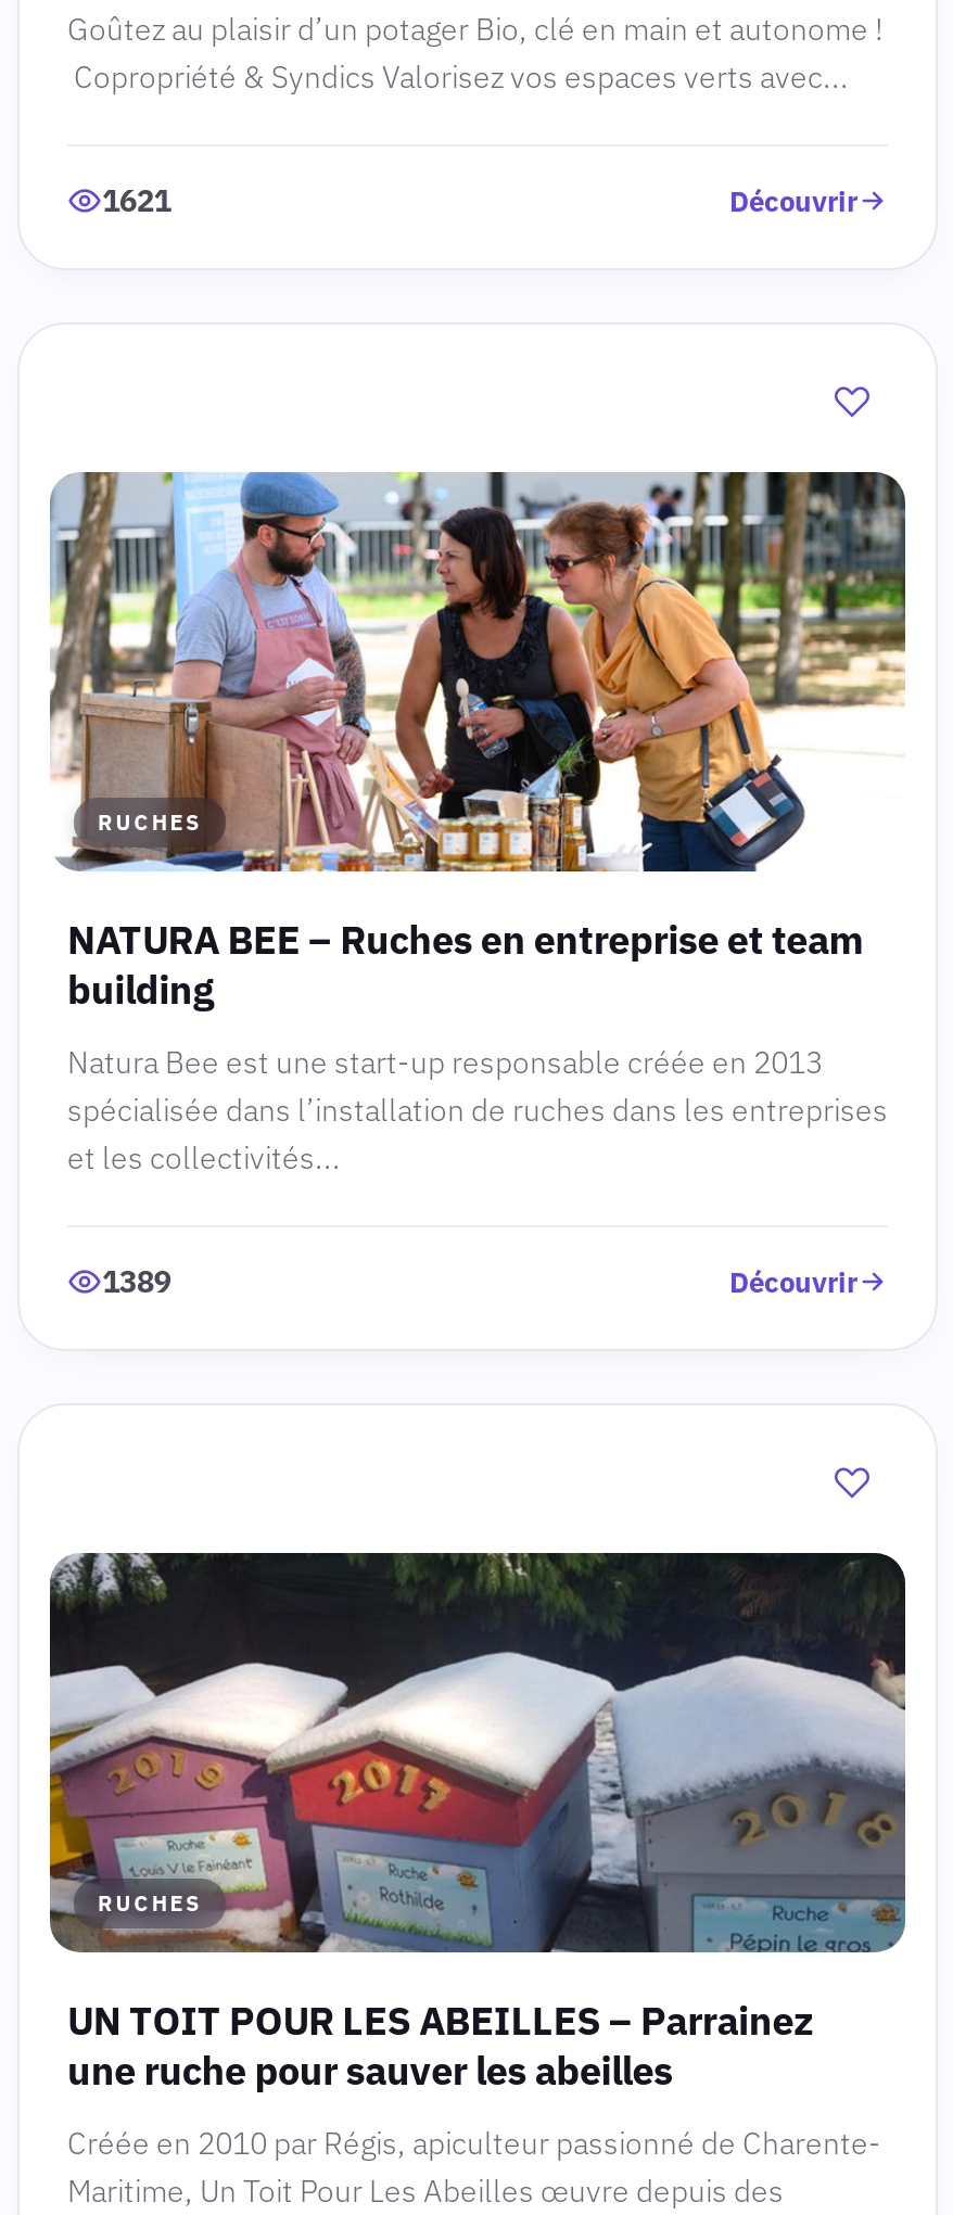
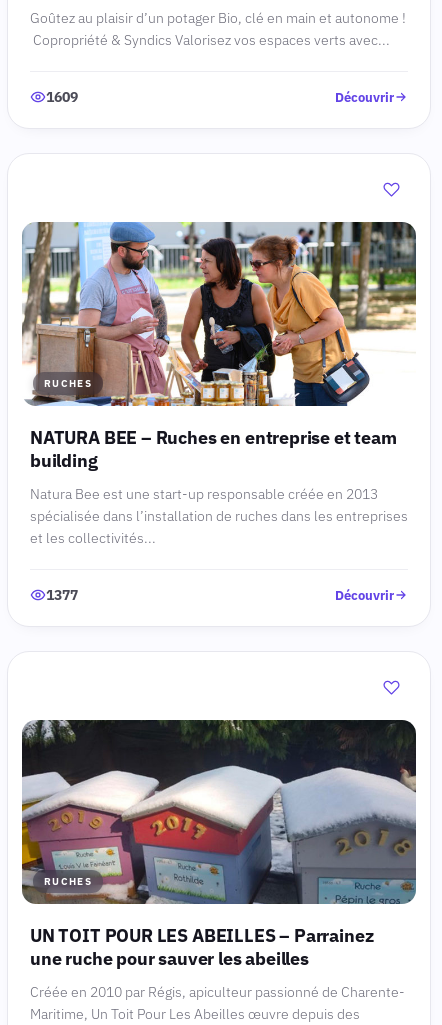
[102,181,171,220] 1621 -> [46,88,78,106] 1609
[102,1262,171,1301] 1389 -> [46,586,78,604] 1377

